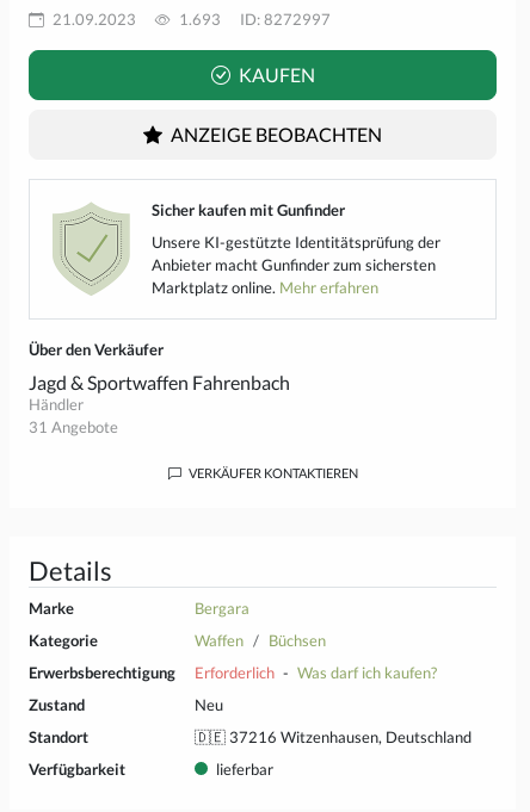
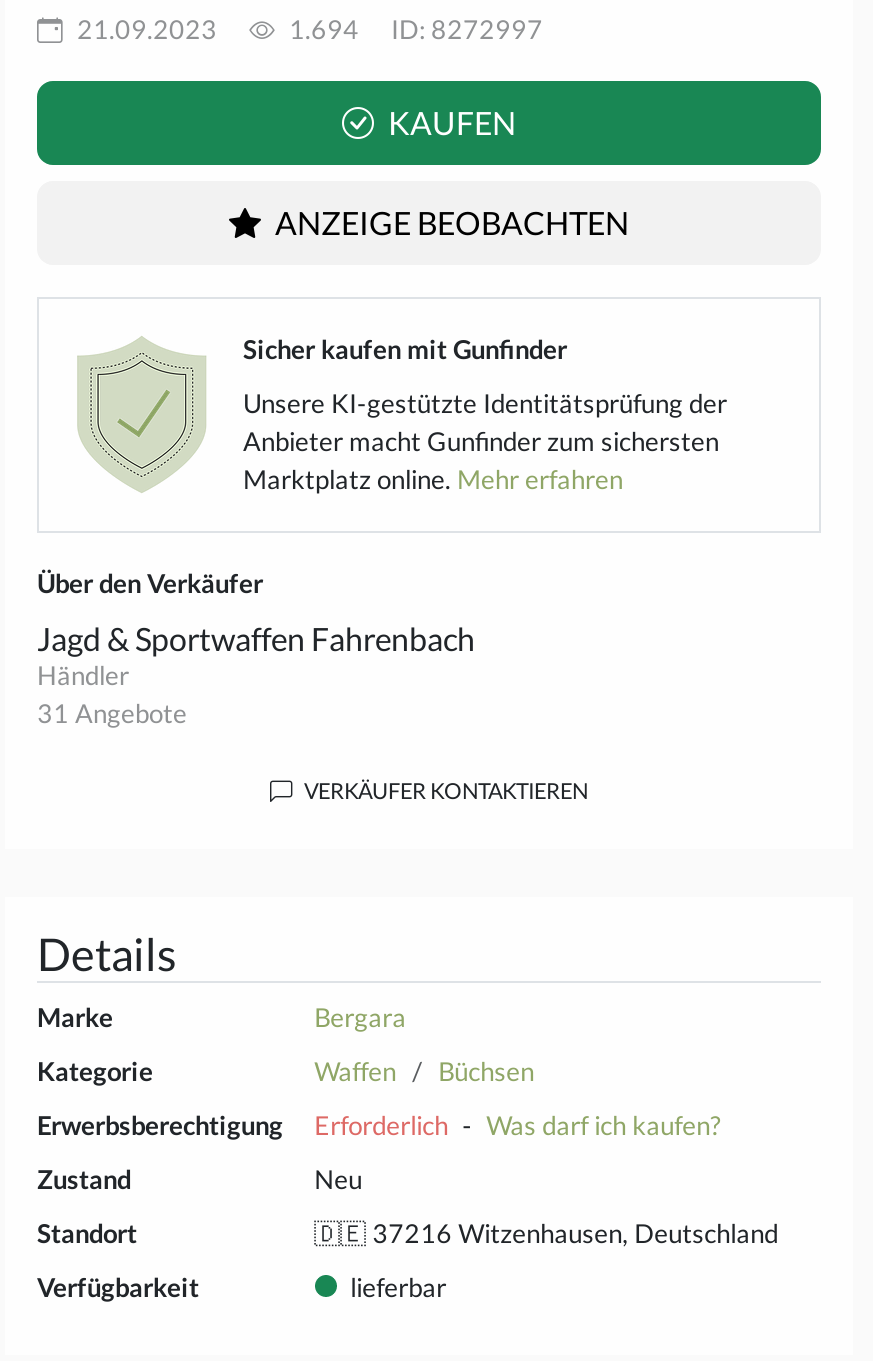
[175,10,331,29] 1.693 ID: 8272997 -> [283,13,543,45] 1.694 ID: 8272997

